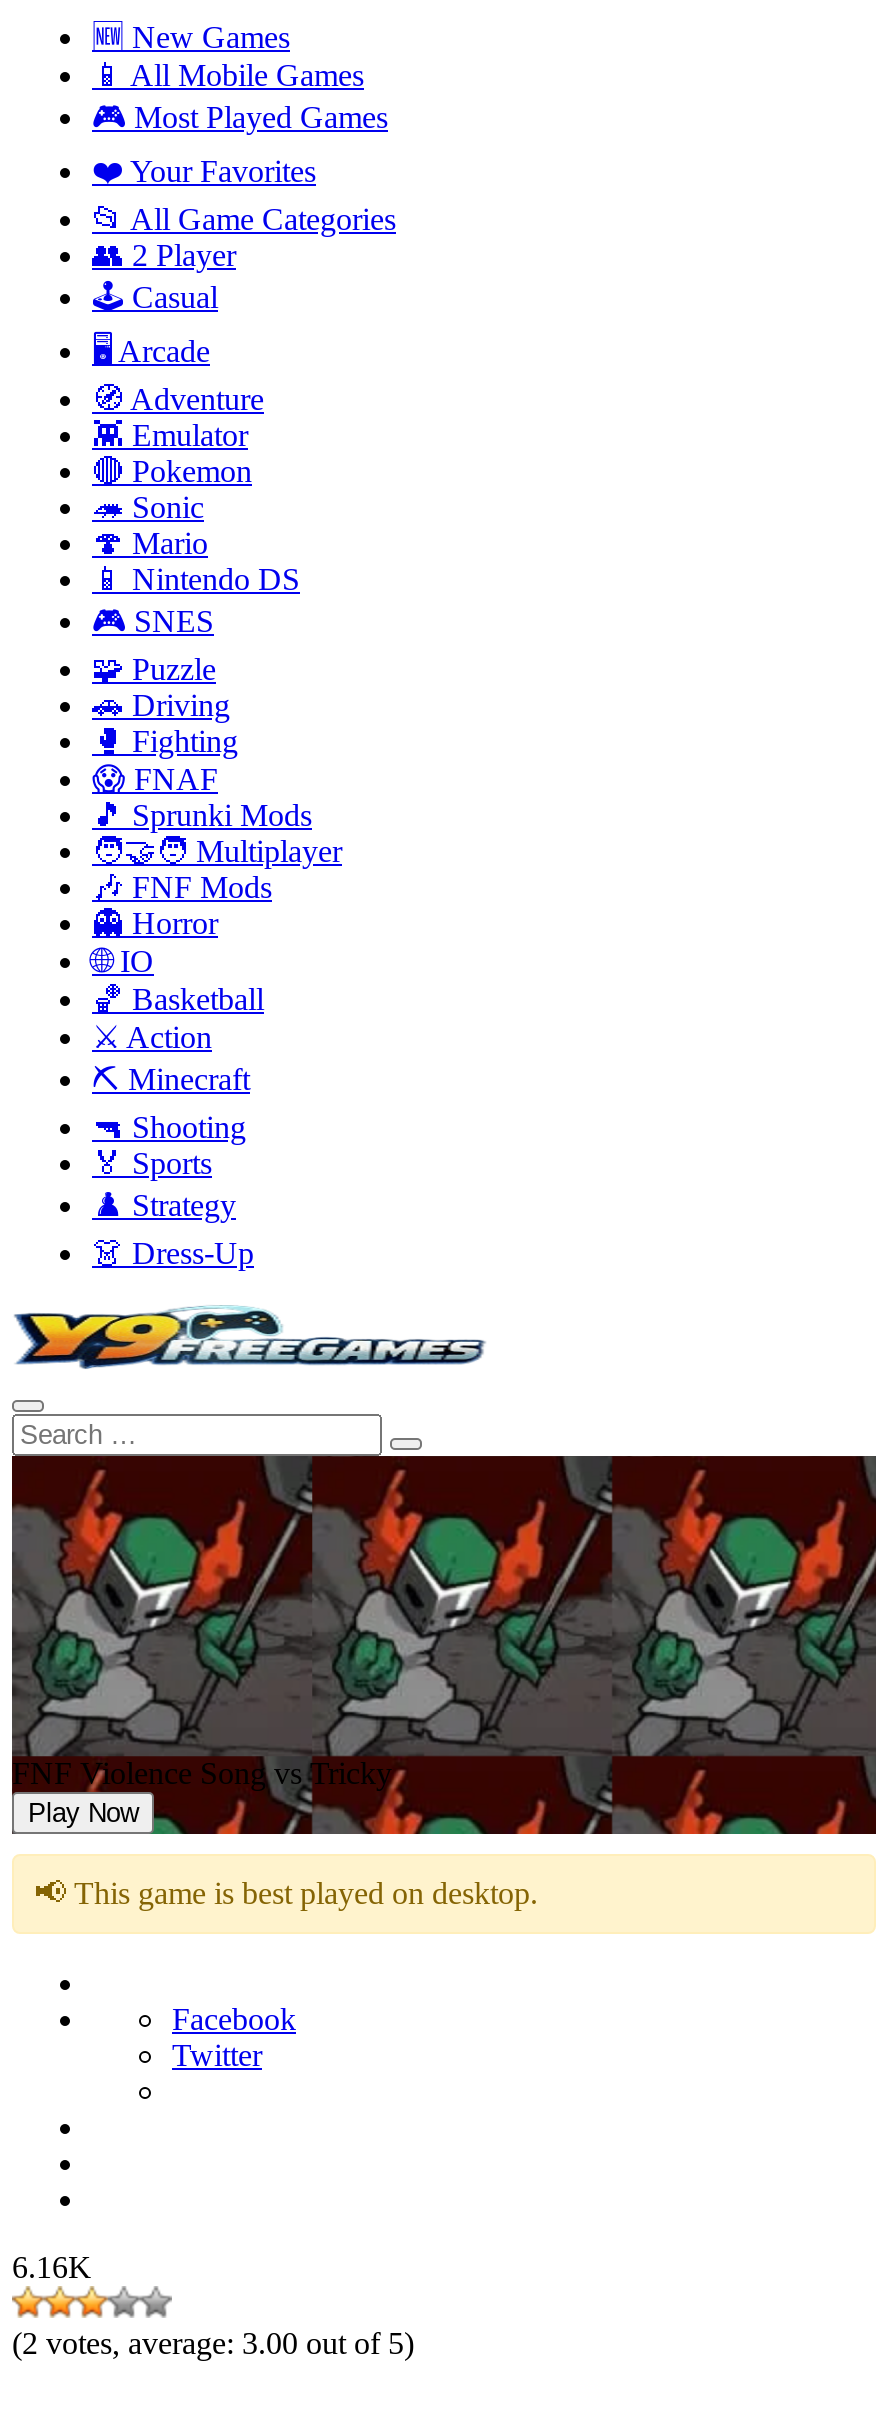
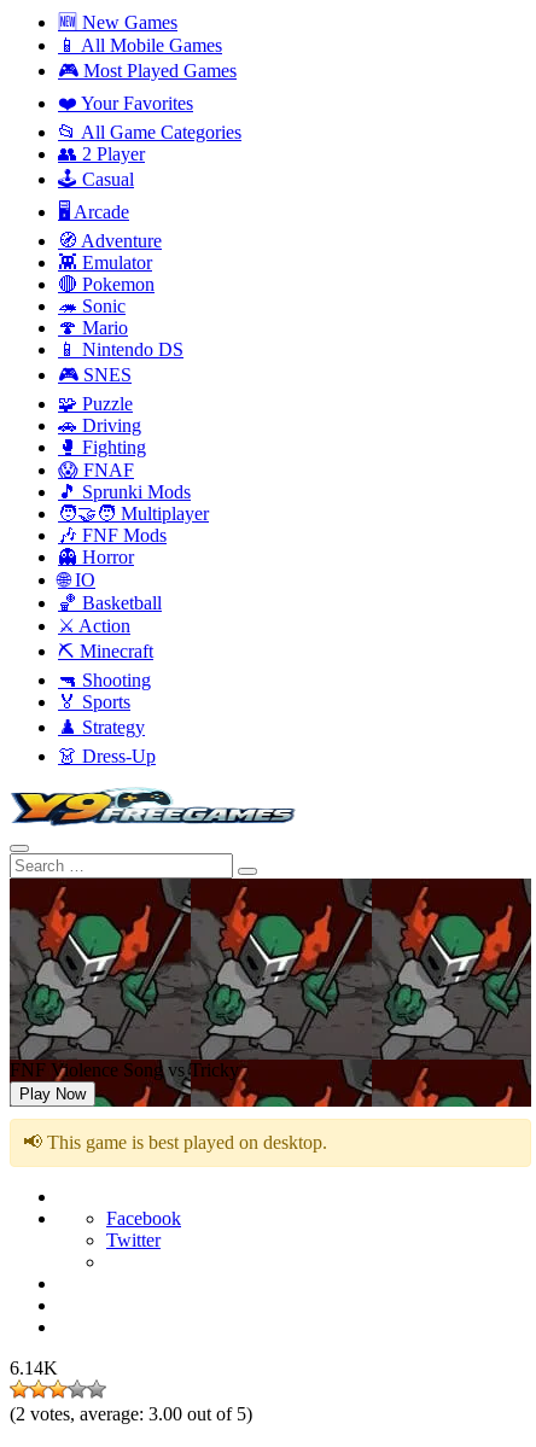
[12,2250,92,2284] 6.16K -> [10,1358,58,1378] 6.14K

